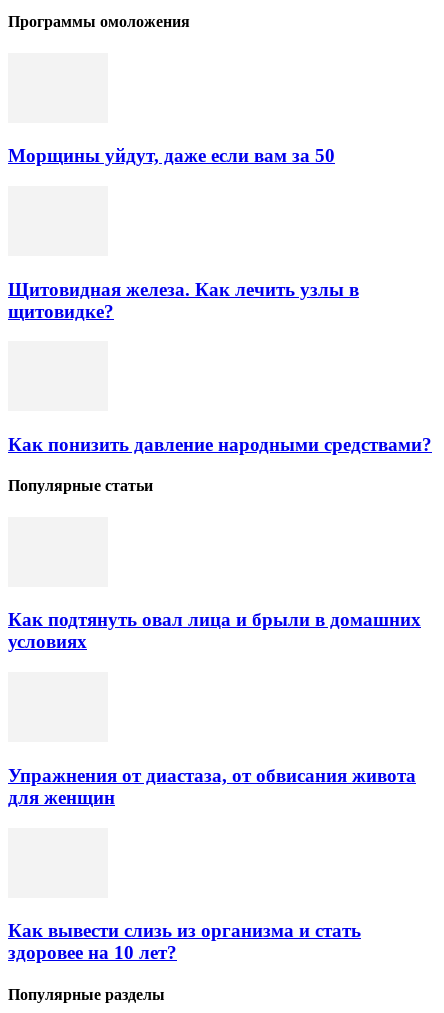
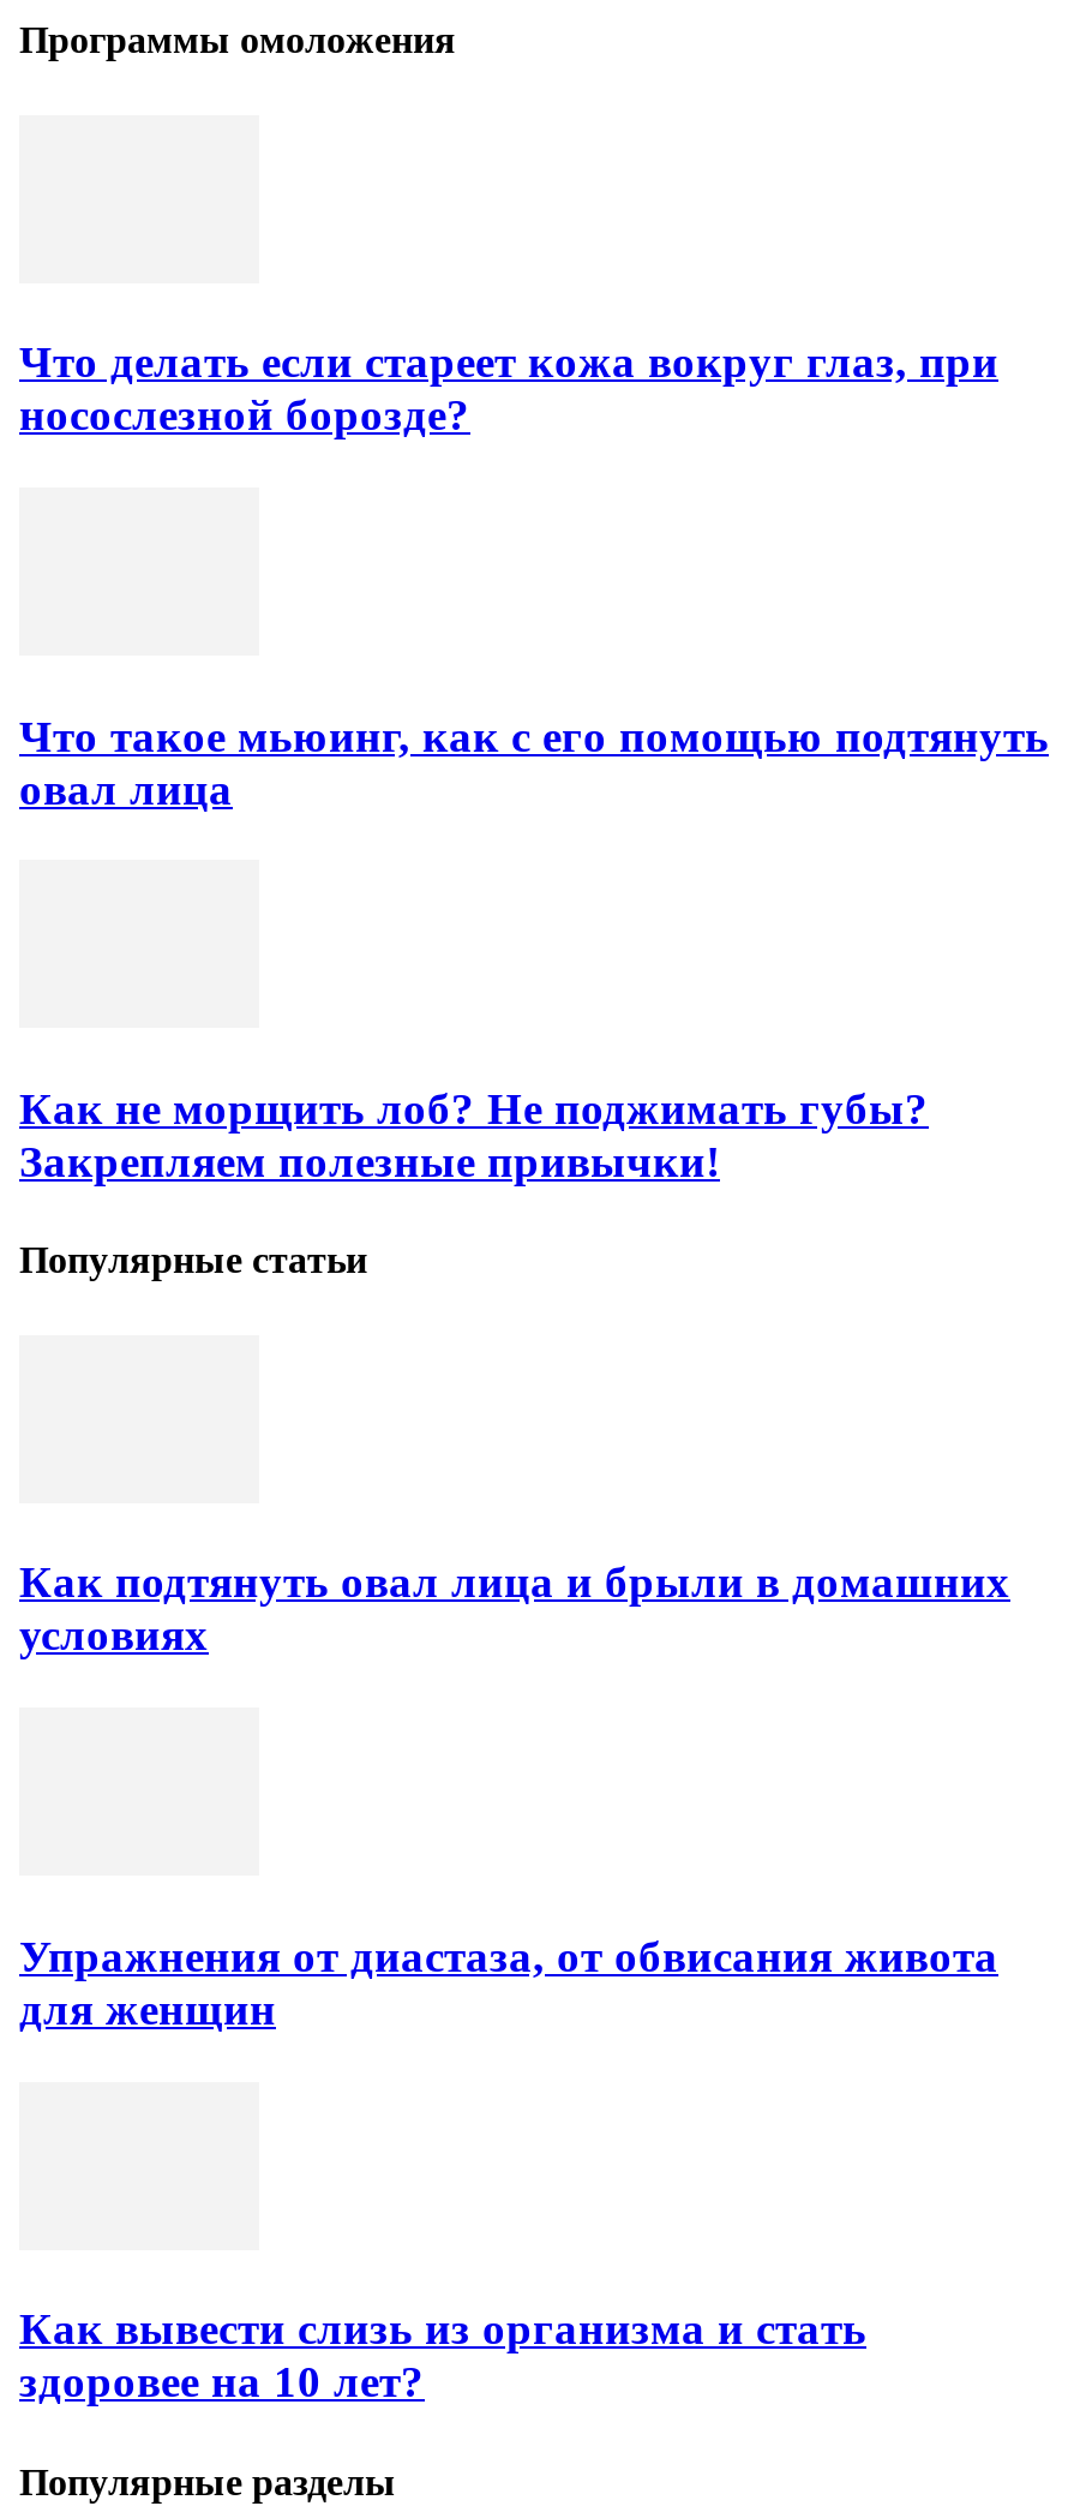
[8,145,335,166] Морщины уйдут, даже если вам за 50 -> [19,337,998,440] Что делать если стареет кожа вокруг глаз, при | носослезной борозде?
[8,279,359,322] Щитовидная железа. Как лечить узлы в | щитовидке? -> [19,710,1049,813] Что такое мьюинг, как с его помощью подтянуть | овал лица
[8,434,432,455] Как понизить давление народными средствами? -> [19,1084,929,1187] Как не морщить лоб? Не поджимать губы? | Закрепляем полезные привычки!

